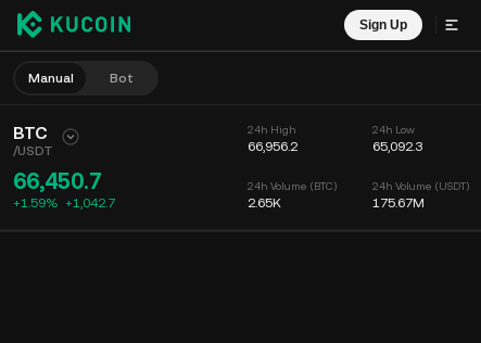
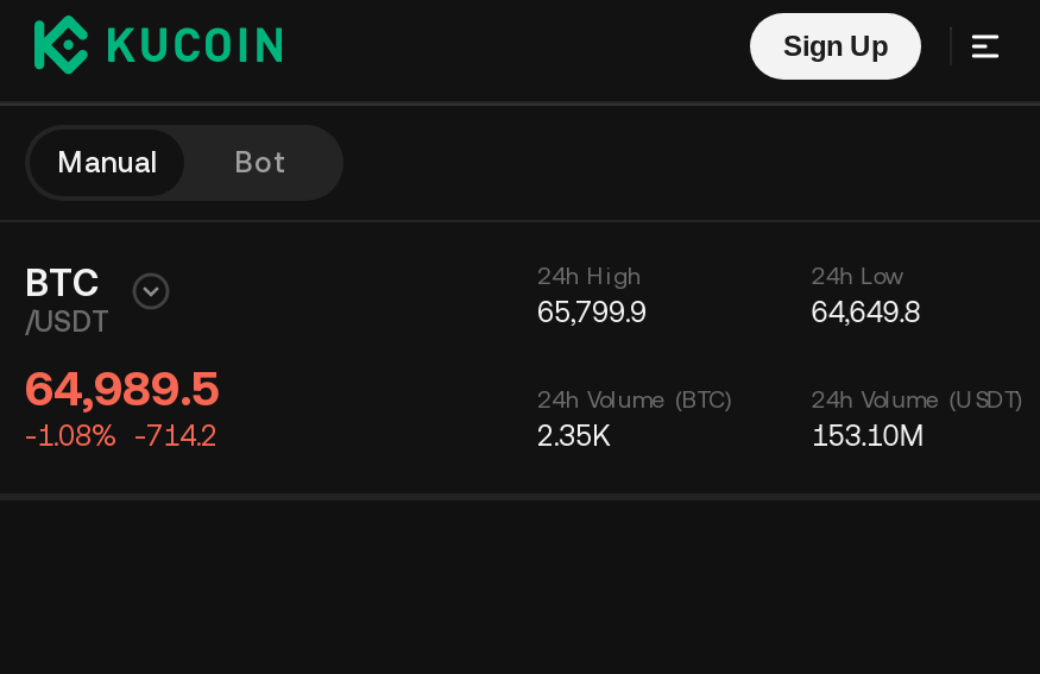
[247,139,297,154] 66,956.2 -> [537,296,647,329] 65,799.9
[372,139,422,154] 65,092.3 -> [811,296,920,329] 64,649.8
[13,168,115,211] 66,450.7 | +1.59% +1,042.7 -> [25,360,220,453] 64,989.5 | -1.08% -714.2
[247,195,281,211] 2.65K -> [537,420,611,453] 2.35K
[372,195,424,211] 175.67M -> [811,420,925,453] 153.10M

